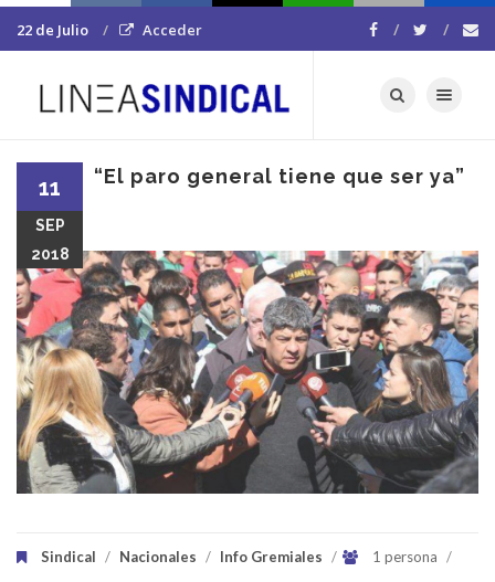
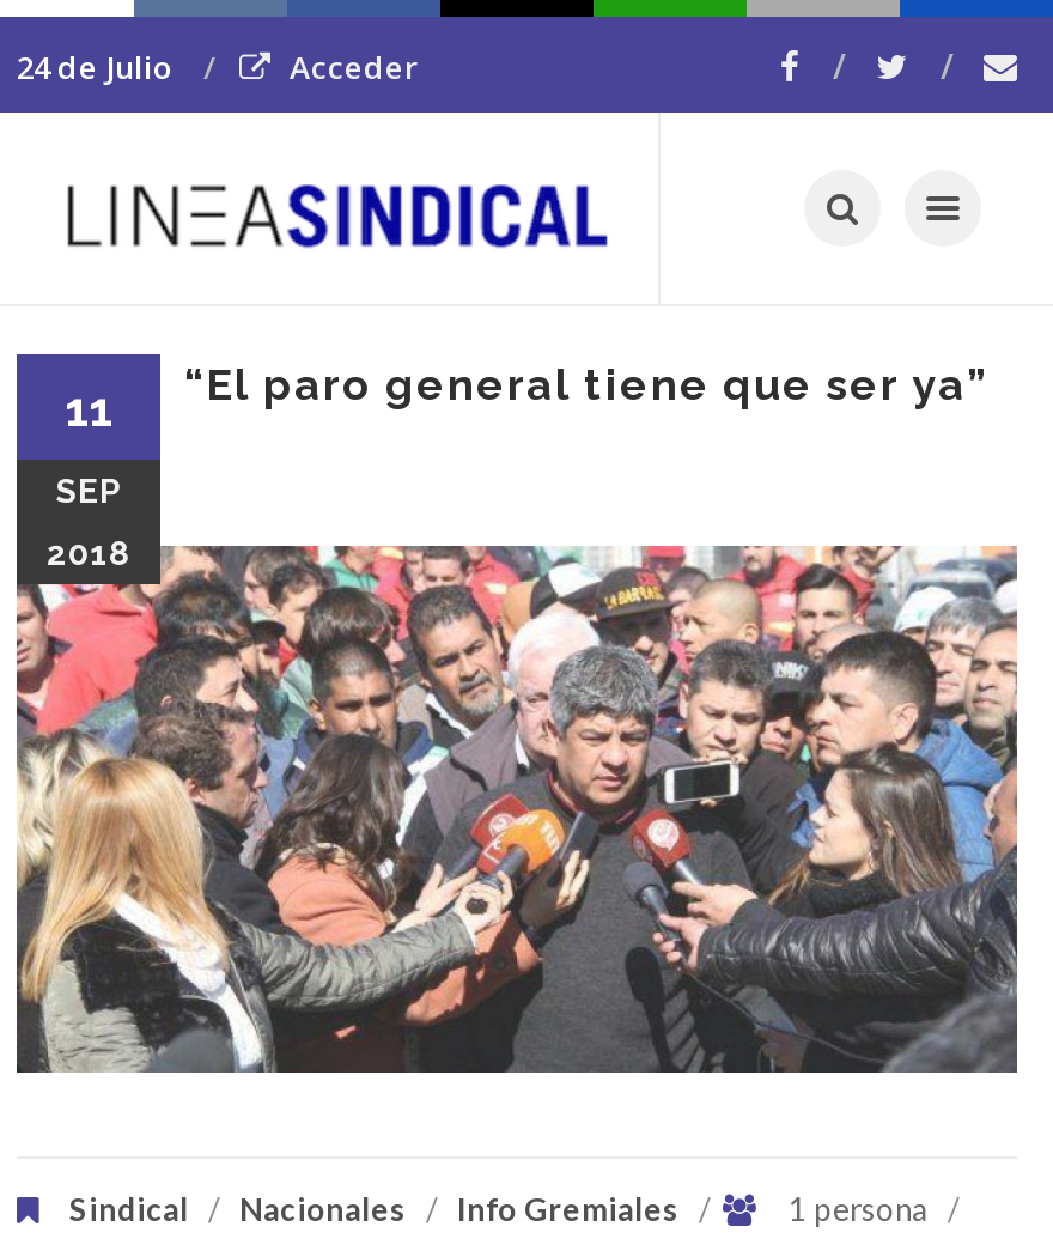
[17,20,92,40] 22 de Julio -> [17,45,179,89] 24 de Julio

